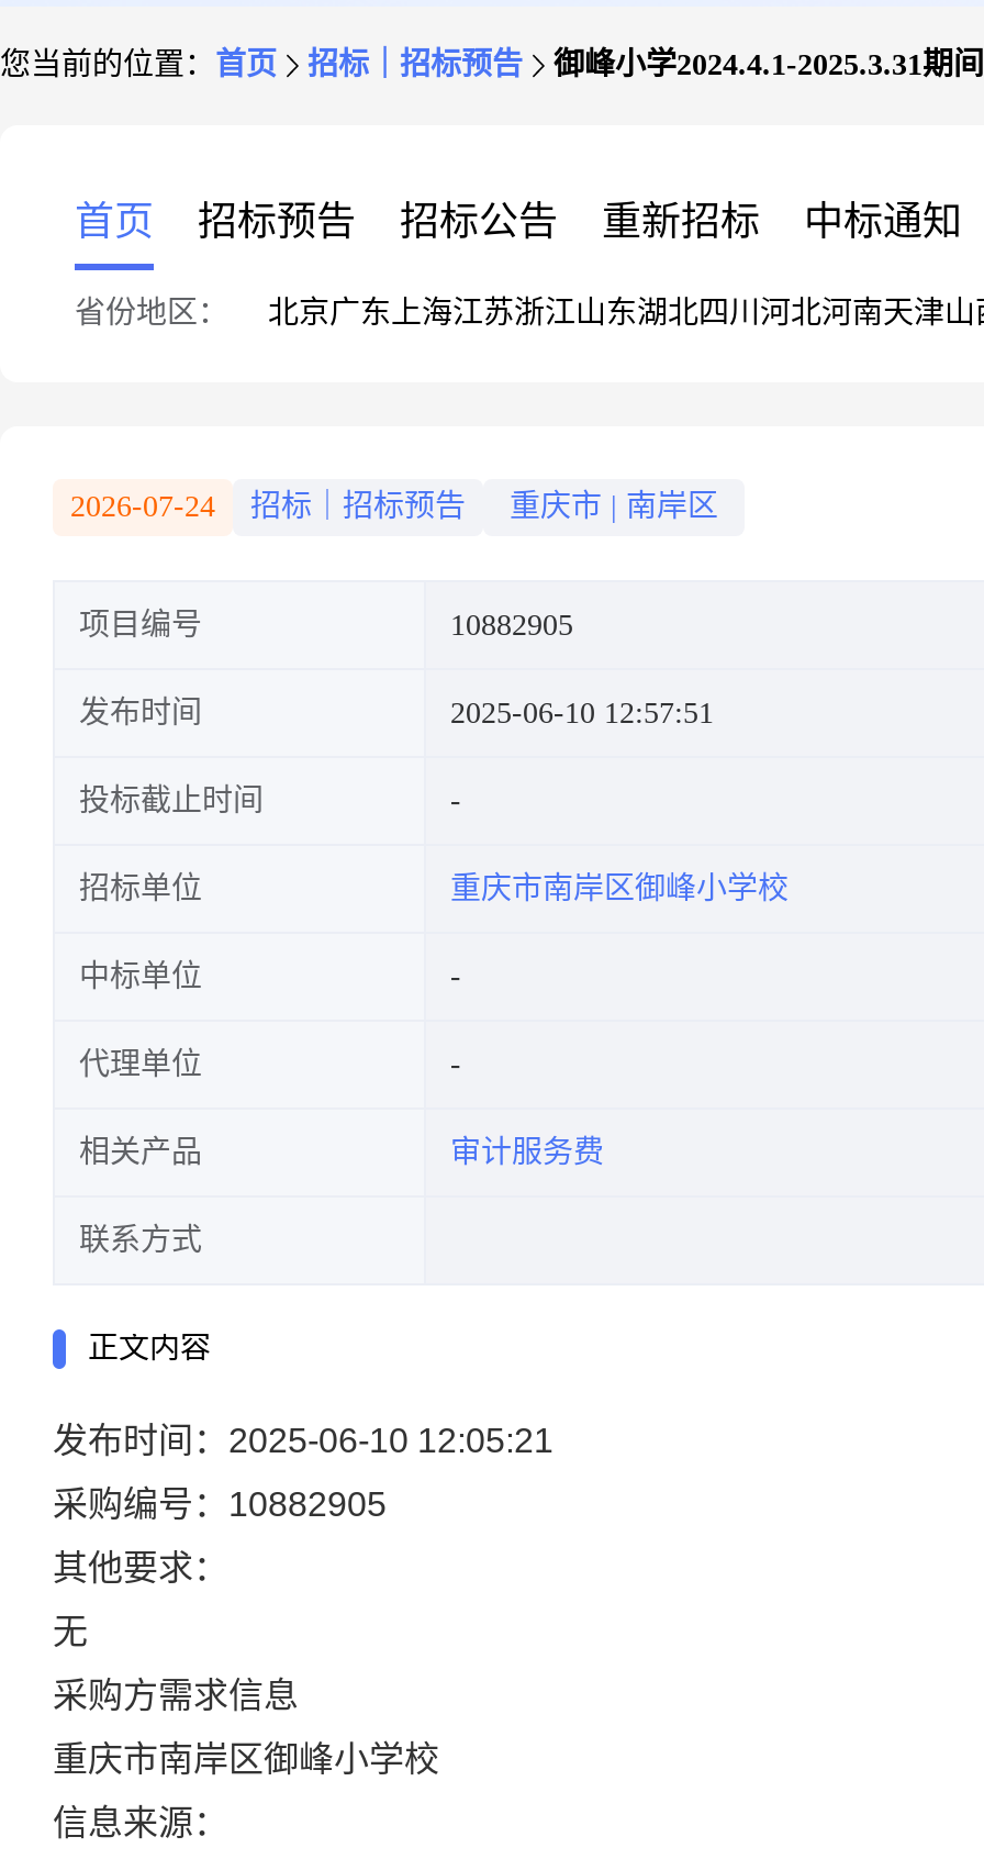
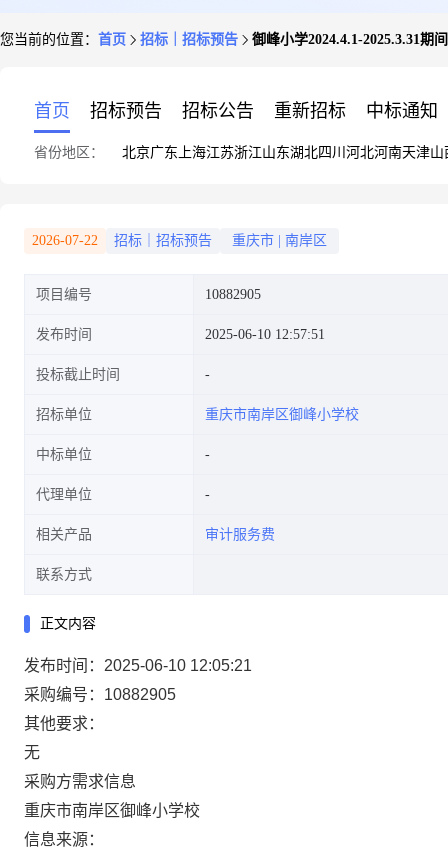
[70,490,215,523] 2026-07-24 -> [32,233,98,248] 2026-07-22

